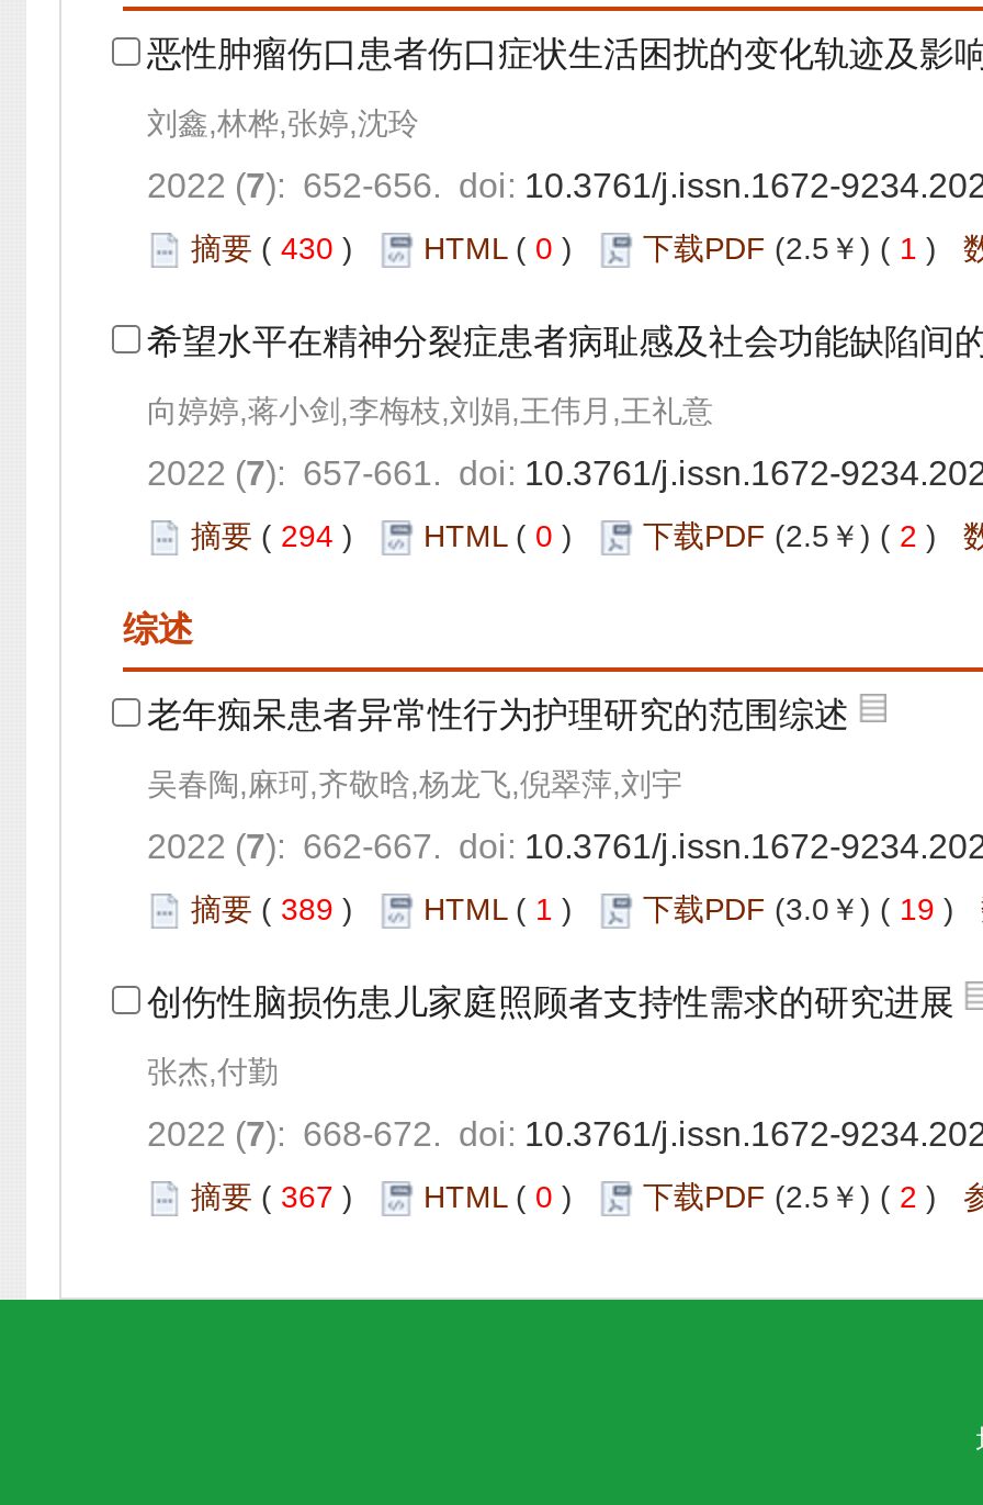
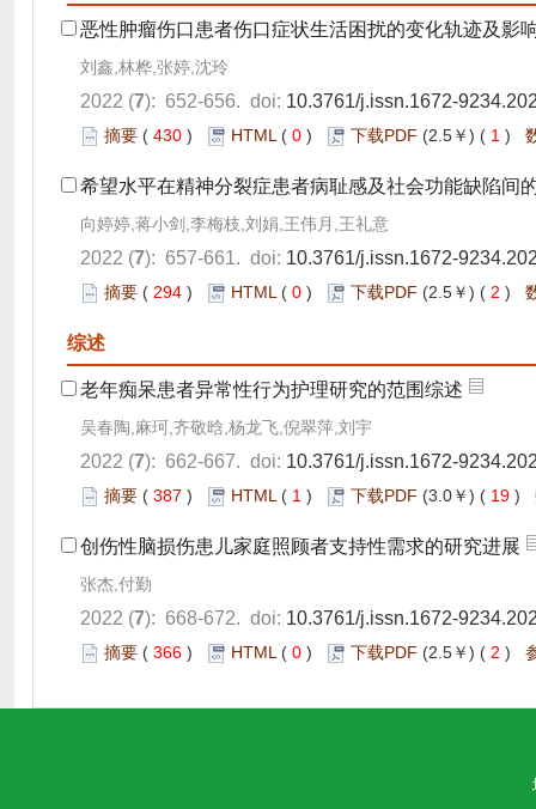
[191,891,380,926] 摘要( 389) -> [104,486,207,505] 摘要( 387)
[191,1179,380,1214] 摘要( 367) -> [104,643,207,662] 摘要( 366)

